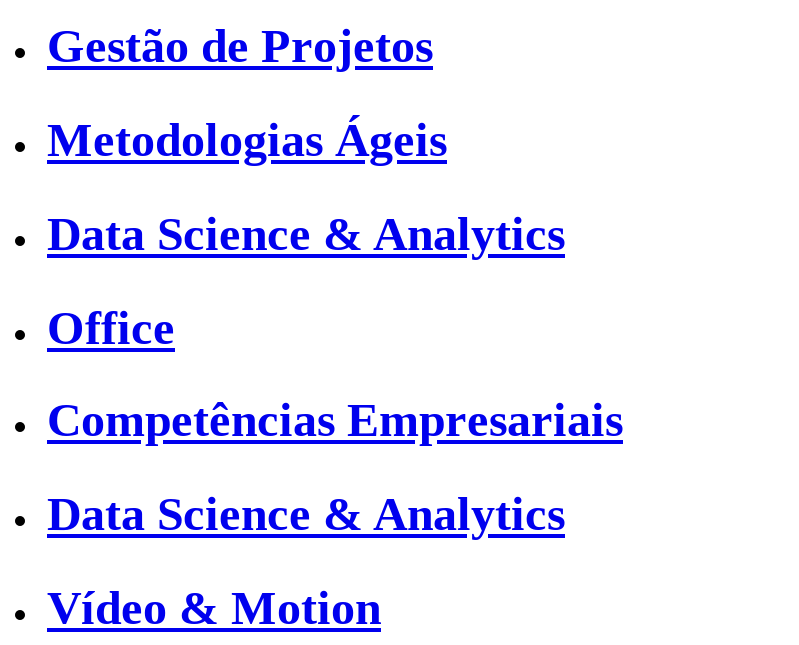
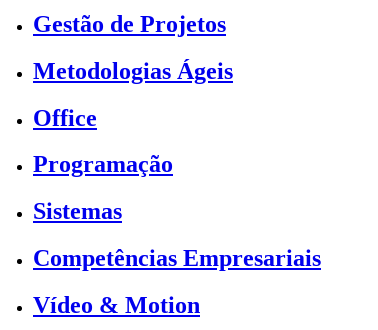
[47,207,565,259] Data Science & Analytics -> none
moved [47,301,175,353] -> [33,104,97,130]: Office
none -> [33,151,173,224] Programação | Sistemas
moved [47,395,623,447] -> [33,245,321,271]: Competências Empresariais
[47,488,565,540] Data Science & Analytics -> none

